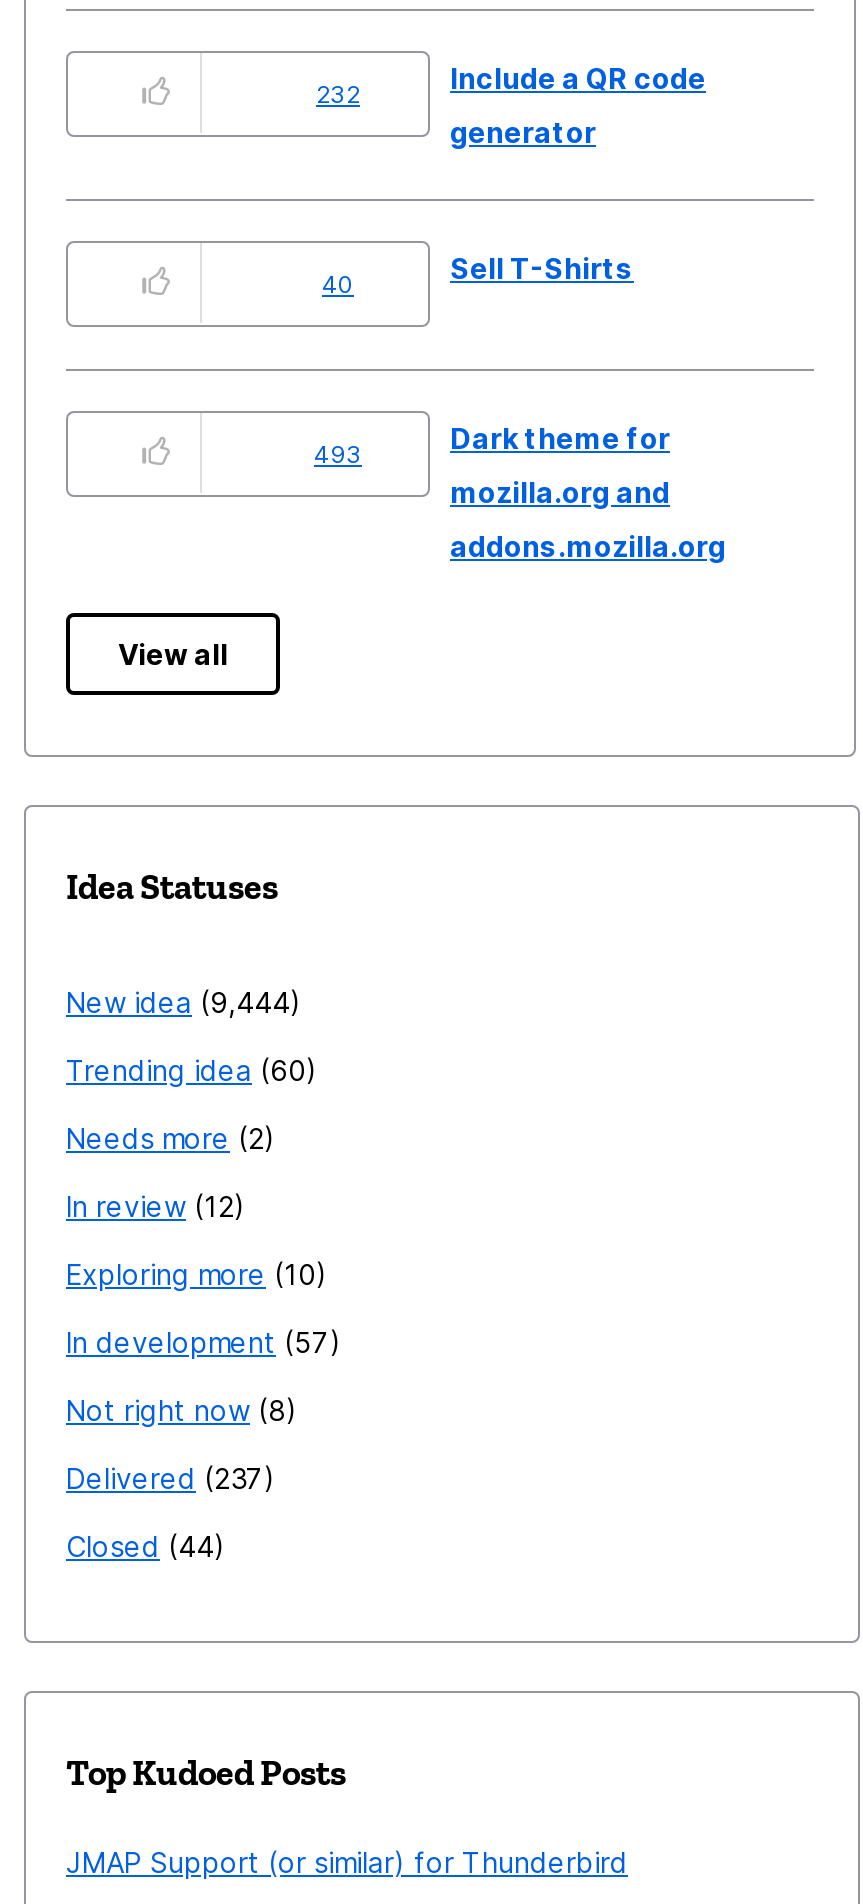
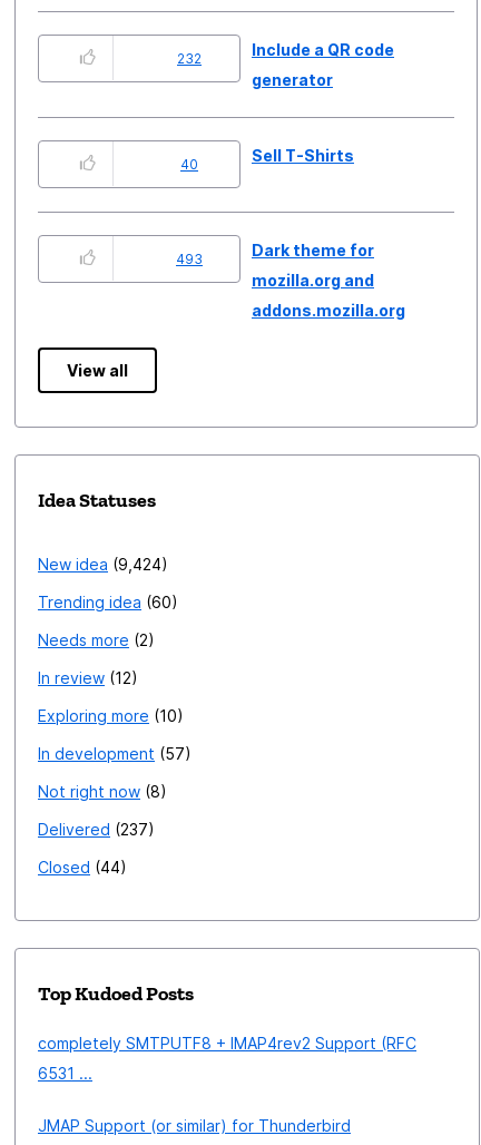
[66,985,290,1019] New idea 9,444 -> [38,555,161,574] New idea 9,424
none -> [38,1034,416,1083] completely SMTPUTF8 + IMAP4rev2 Support (RFC | 6531 ...

